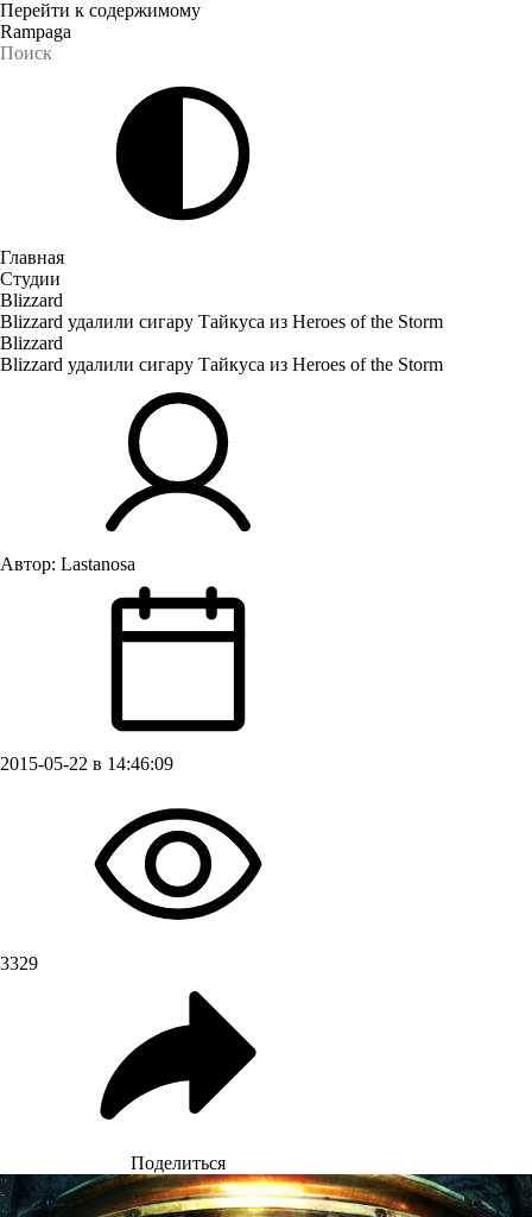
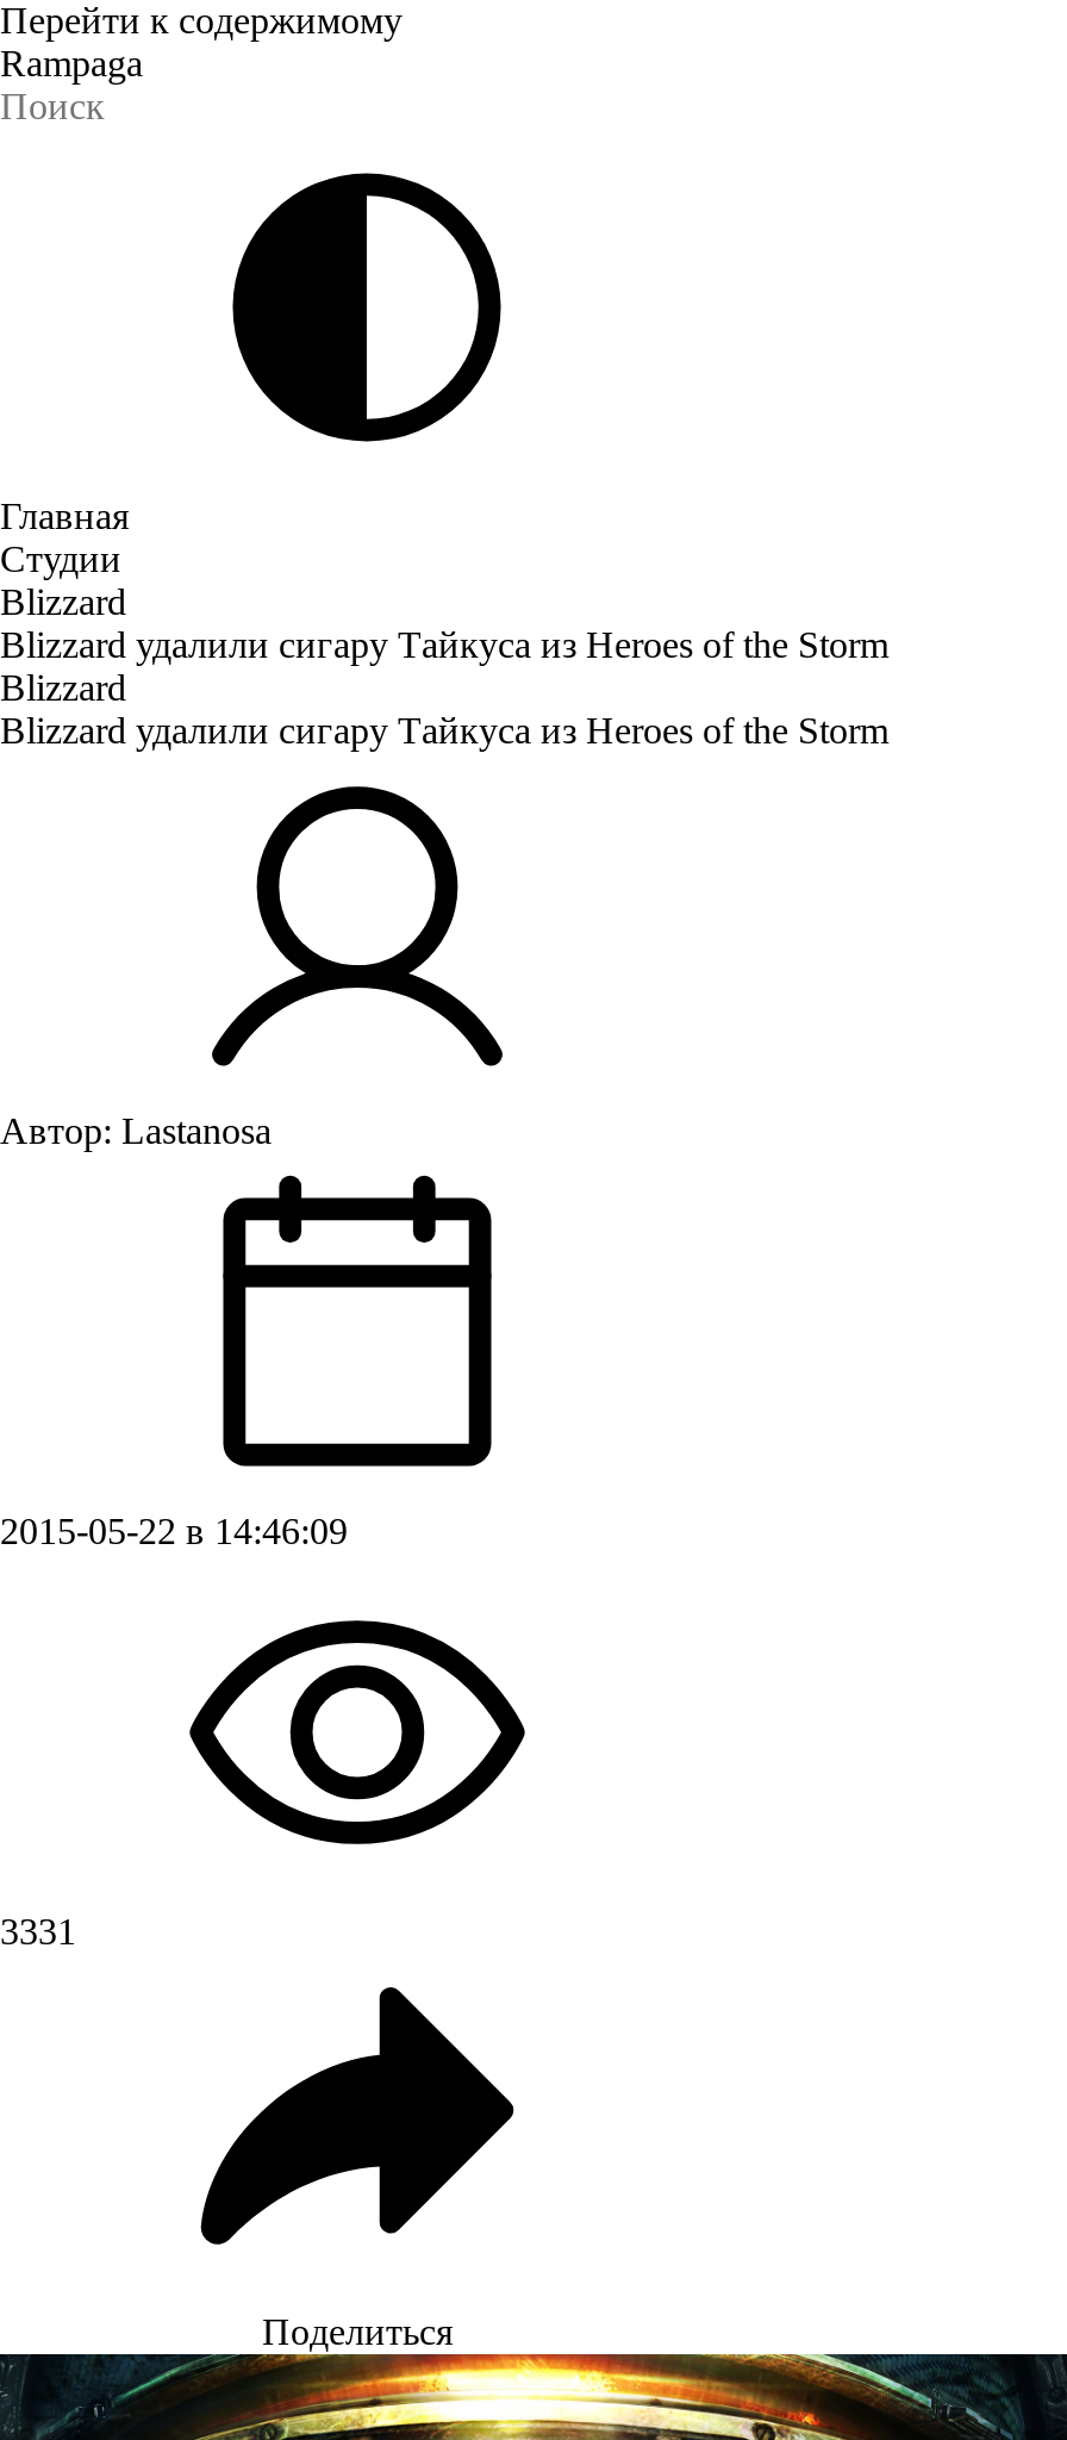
[0,953,38,973] 3329 -> [0,1911,76,1952] 3331

